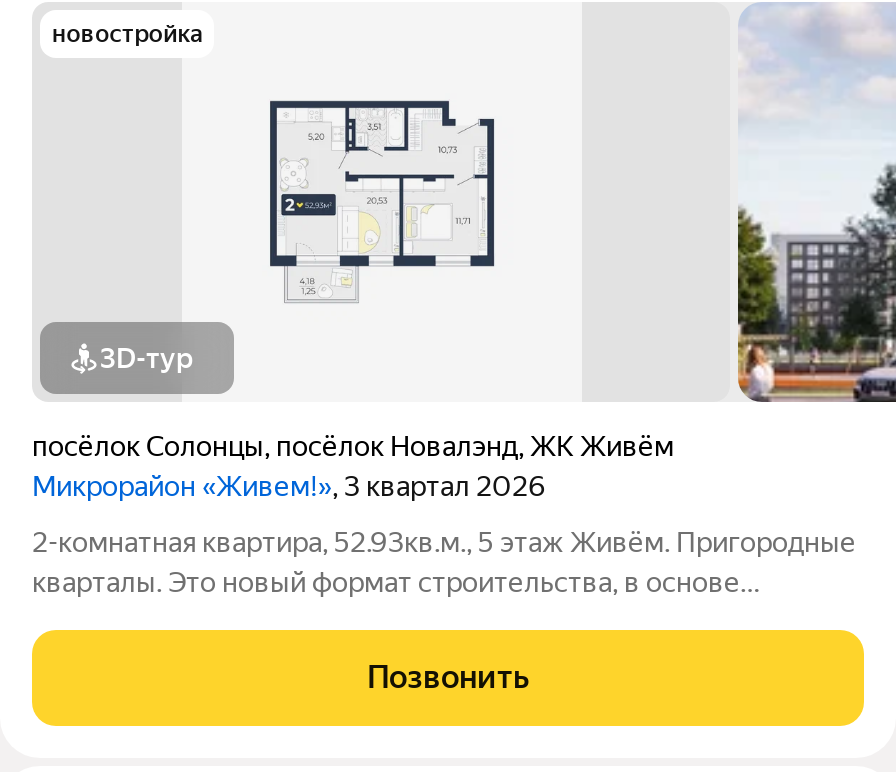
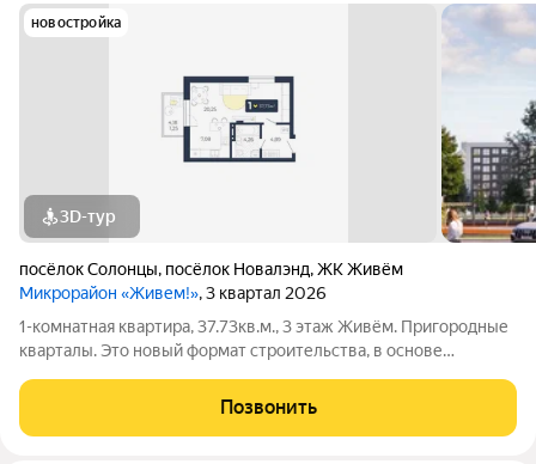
[268,98,496,304] [image] -> [162,62,296,183] [image]
[32,526,856,558] 2-комнатная квартира, 52.93кв.м., 5 этаж Живём. Пригородные -> [19,317,508,336] 1-комнатная квартира, 37.73кв.м., 3 этаж Живём. Пригородные

